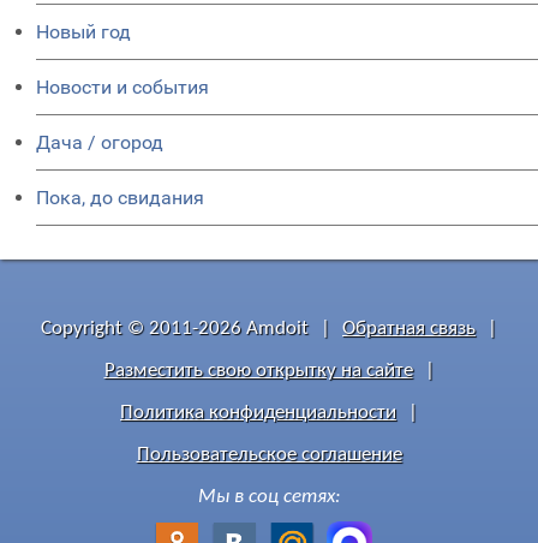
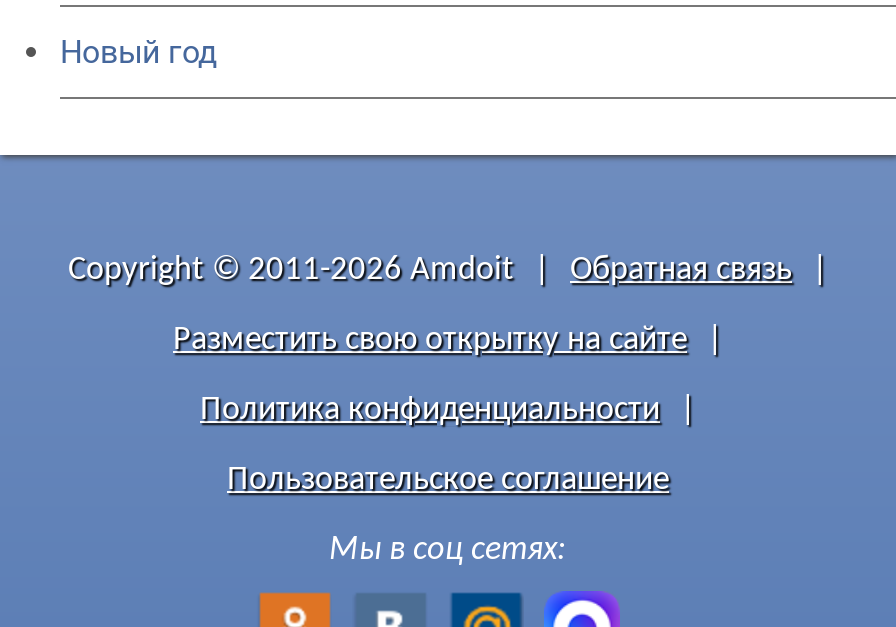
[36,75,209,209] Новости и события | Дача / огород | Пока, до свидания -> none

